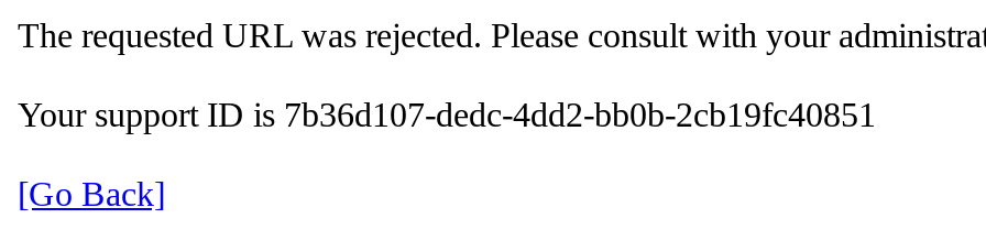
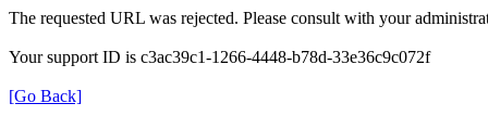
[18,96,876,133] Your support ID is 7b36d107-dedc-4dd2-bb0b-2cb19fc40851 -> [9,48,430,66] Your support ID is c3ac39c1-1266-4448-b78d-33e36c9c072f

